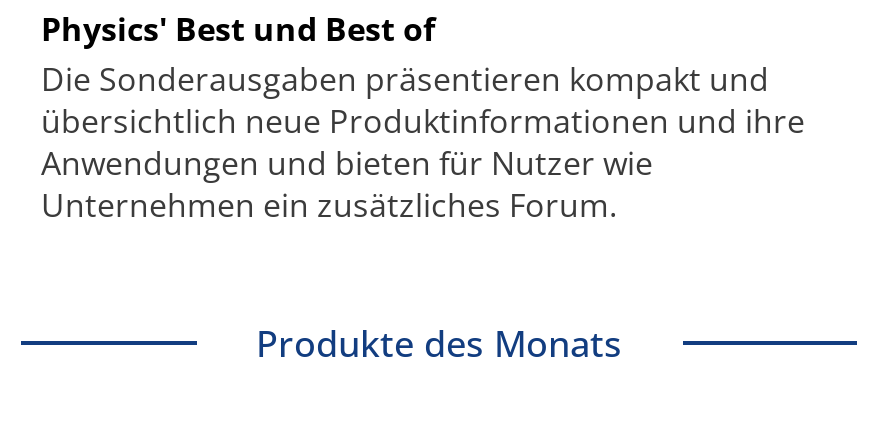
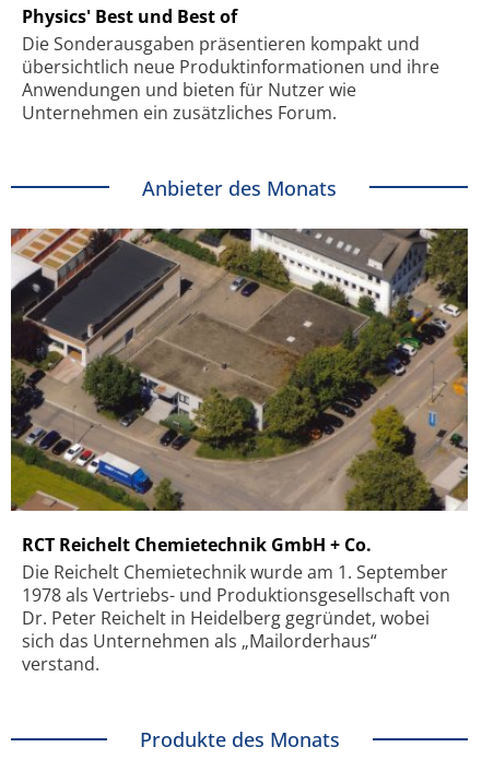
none -> [10,227,469,676] [image] | RCT Reichelt Chemietechnik GmbH + Co. | Die Reichelt Chemietechnik wurde am 1. September | 1978 als Vertriebs- und Produktionsgesellschaft von | Dr. Peter Reichelt in Heidelberg gegründet, wobei | sich das Unternehmen als „Mailorderhaus“ | verstand.
none -> [142,175,337,201] Anbieter des Monats

